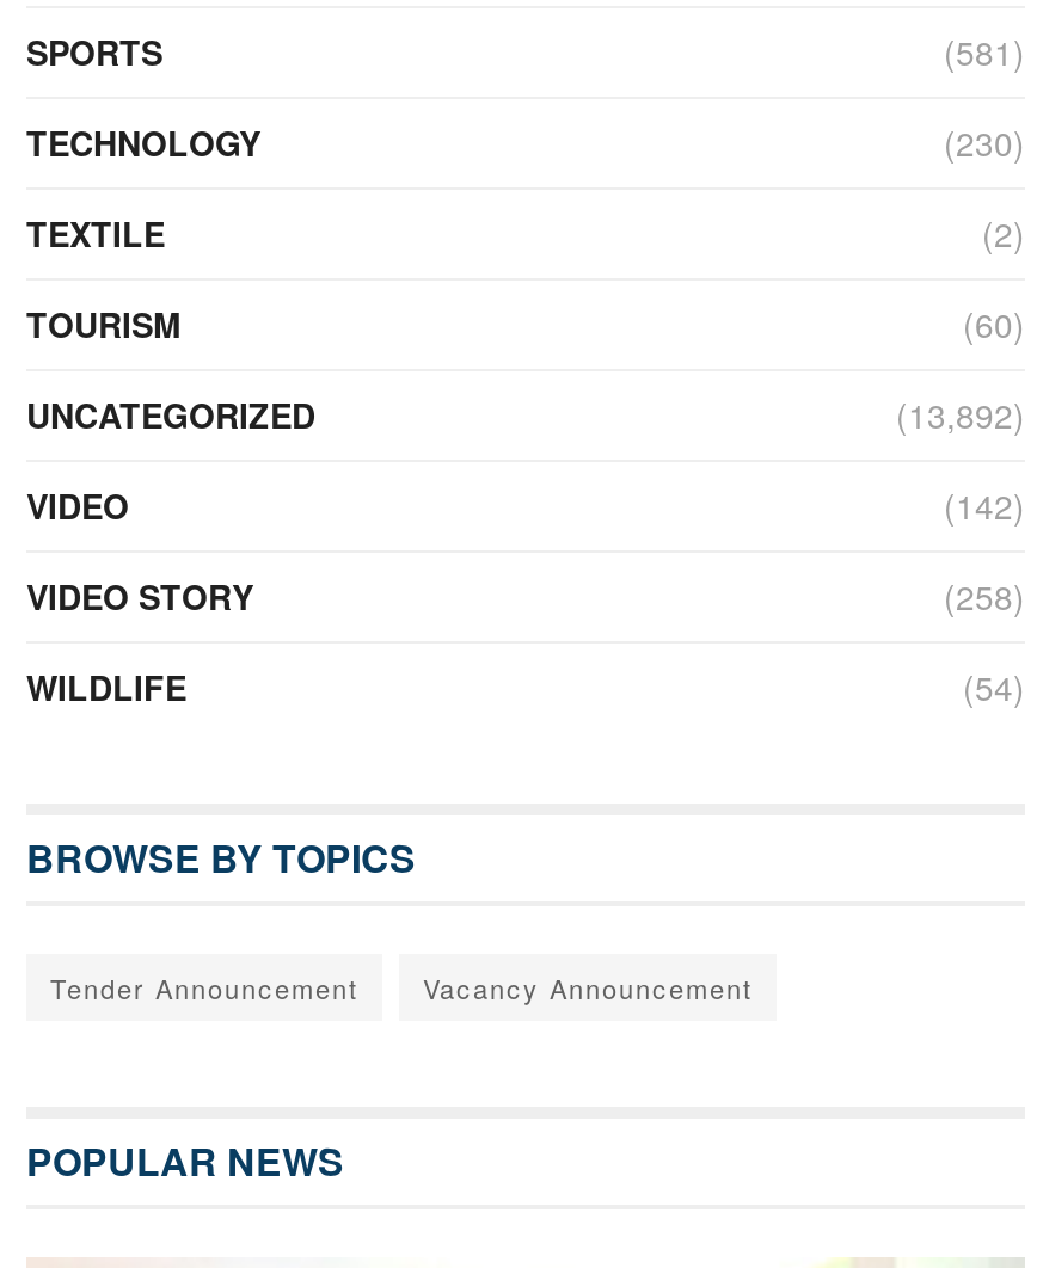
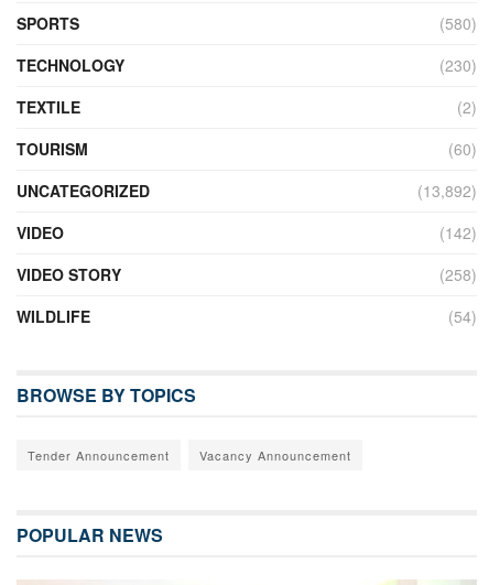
[944,27,1025,75] (581) -> [439,13,477,35] (580)

